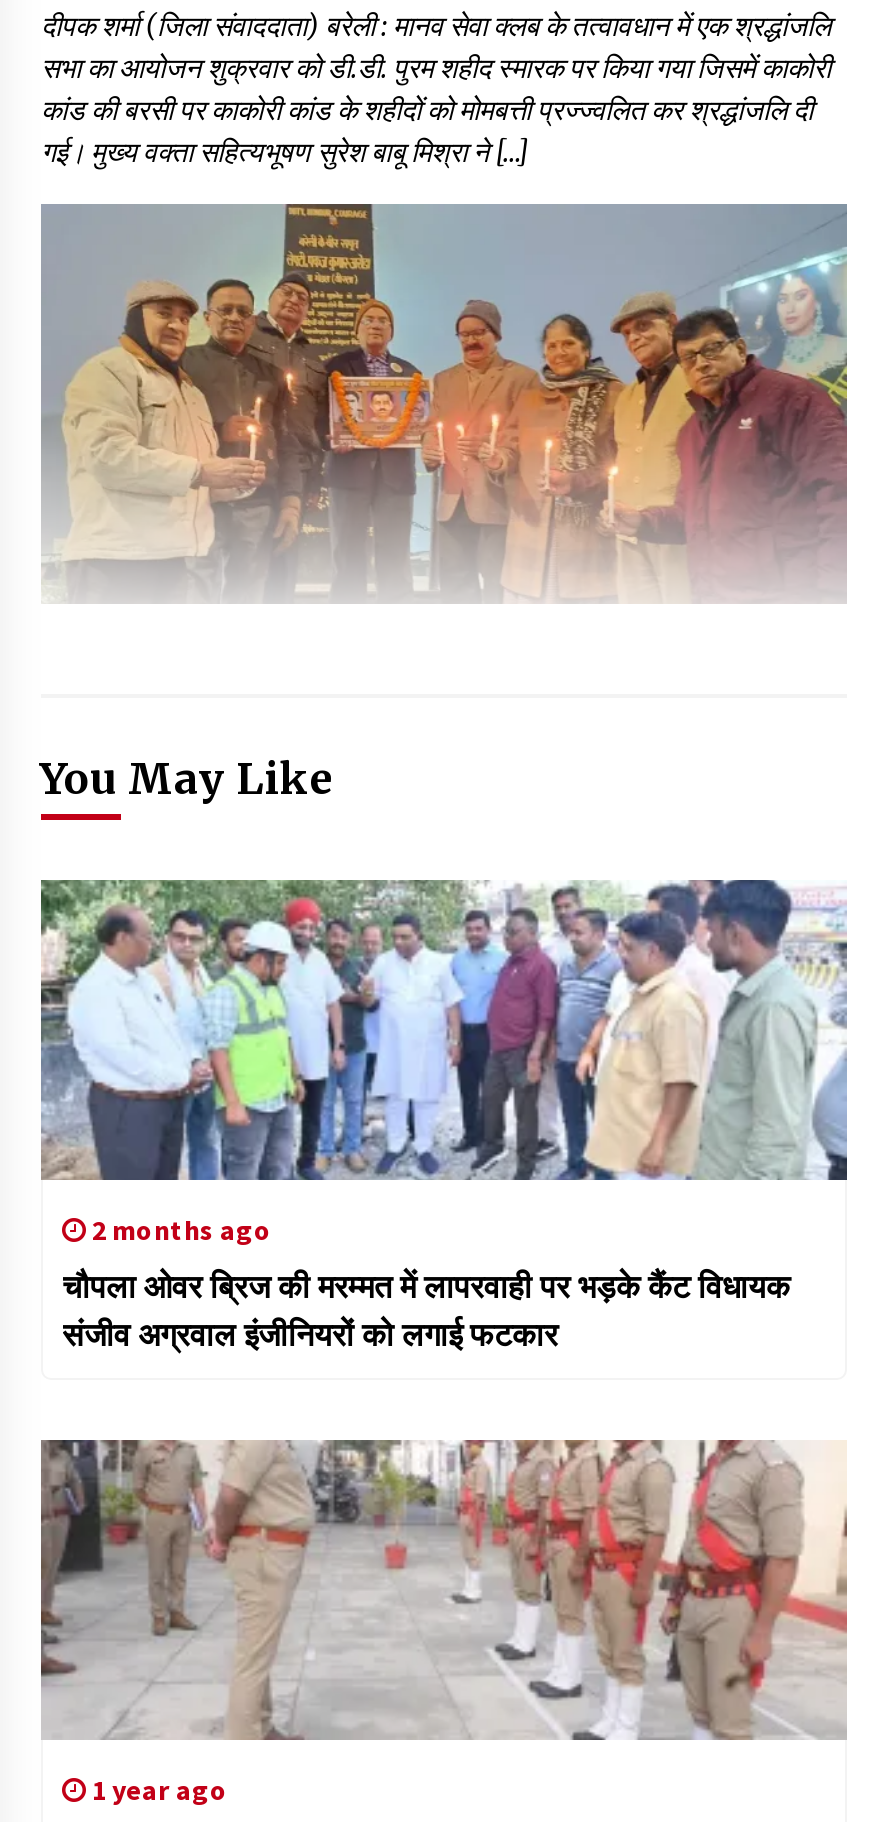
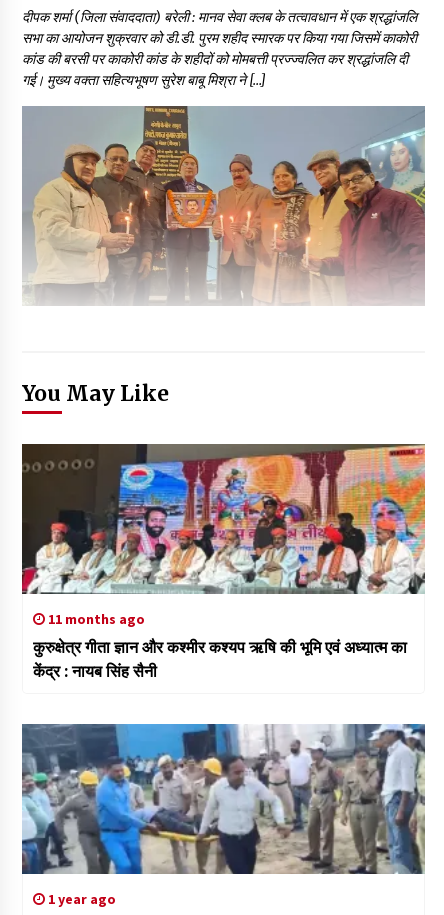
[39,878,849,1354] [image] | 2 months ago | चौपला ओवर ब्रिज की मरम्मत में लापरवाही पर भड़के कैंट विधायक | संजीव अग्रवाल इंजीनियरों को लगाई फटकार -> [21,443,426,681] [image] | 11 months ago | कुरुक्षेत्र गीता ज्ञान और कश्मीर कश्यप ऋषि की भूमि एवं अध्यात्म का | केंद्र : नायब सिंह सैनी
[39,1438,847,1742] [image] -> [21,723,426,875] [image]

